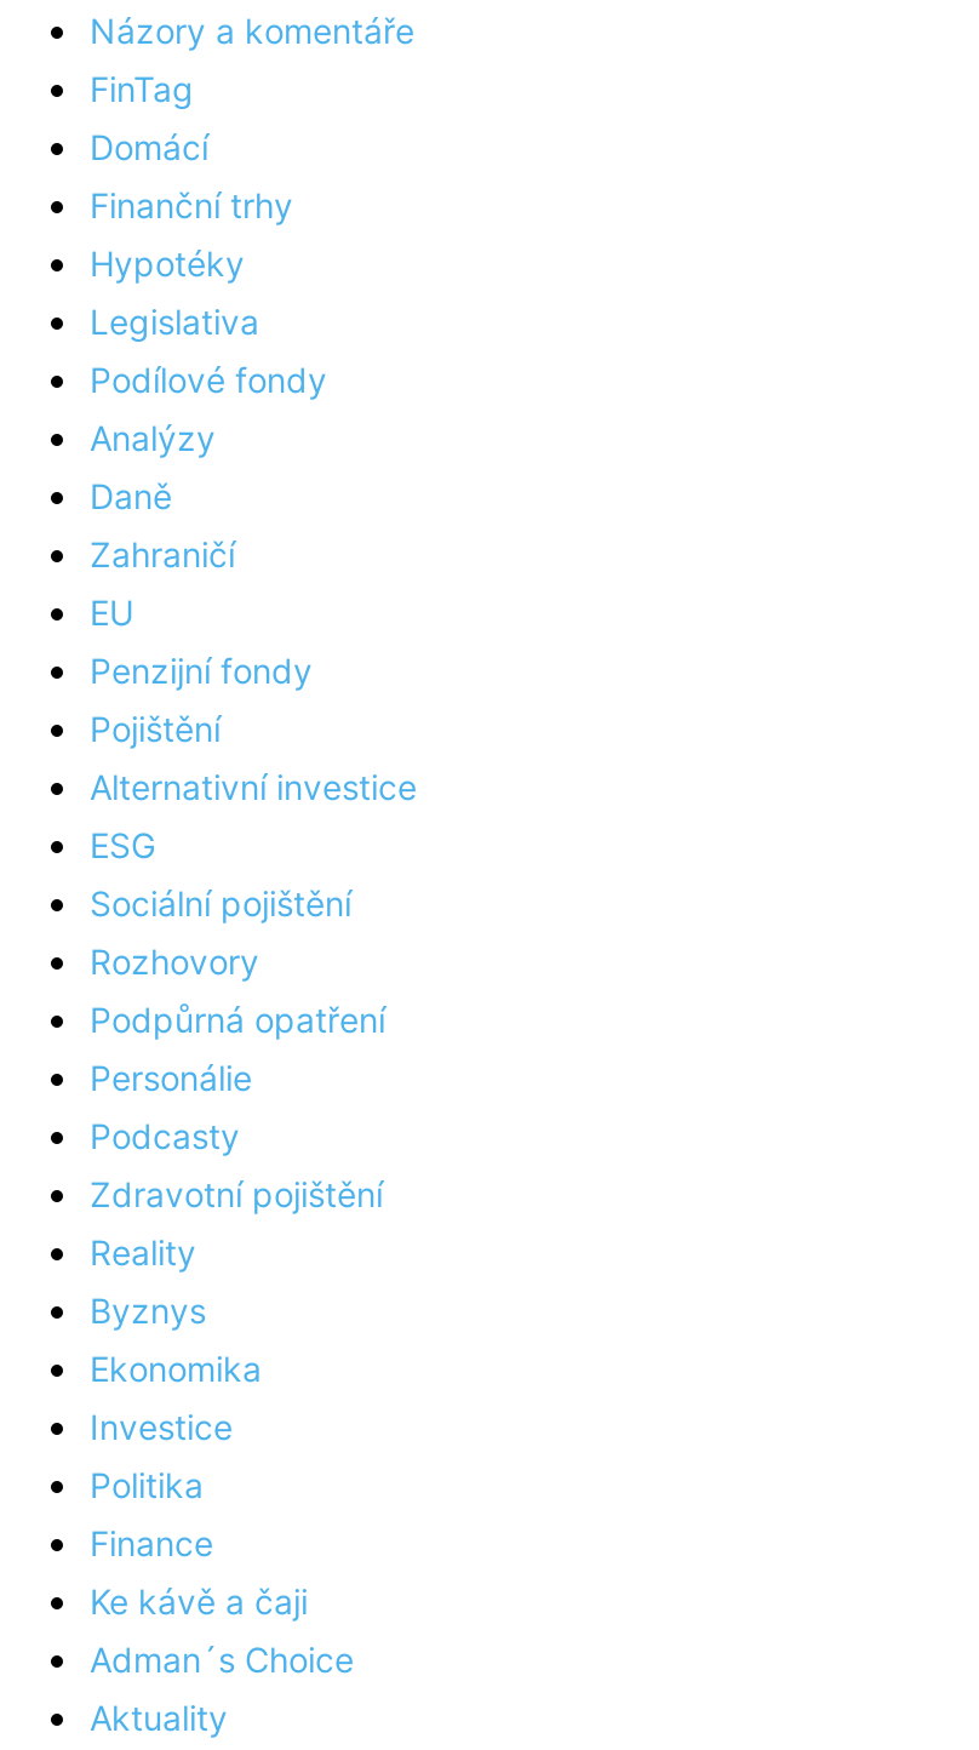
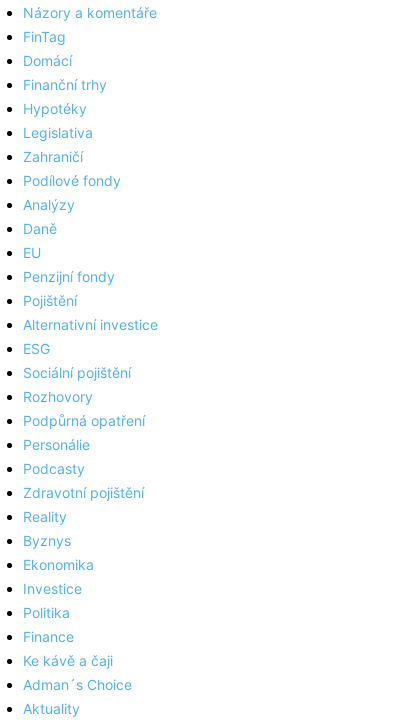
moved [90,360,327,517] -> [23,172,121,237]: Podílové fondy | Analýzy | Daně
moved [90,534,235,575] -> [23,148,83,165]: Zahraničí

